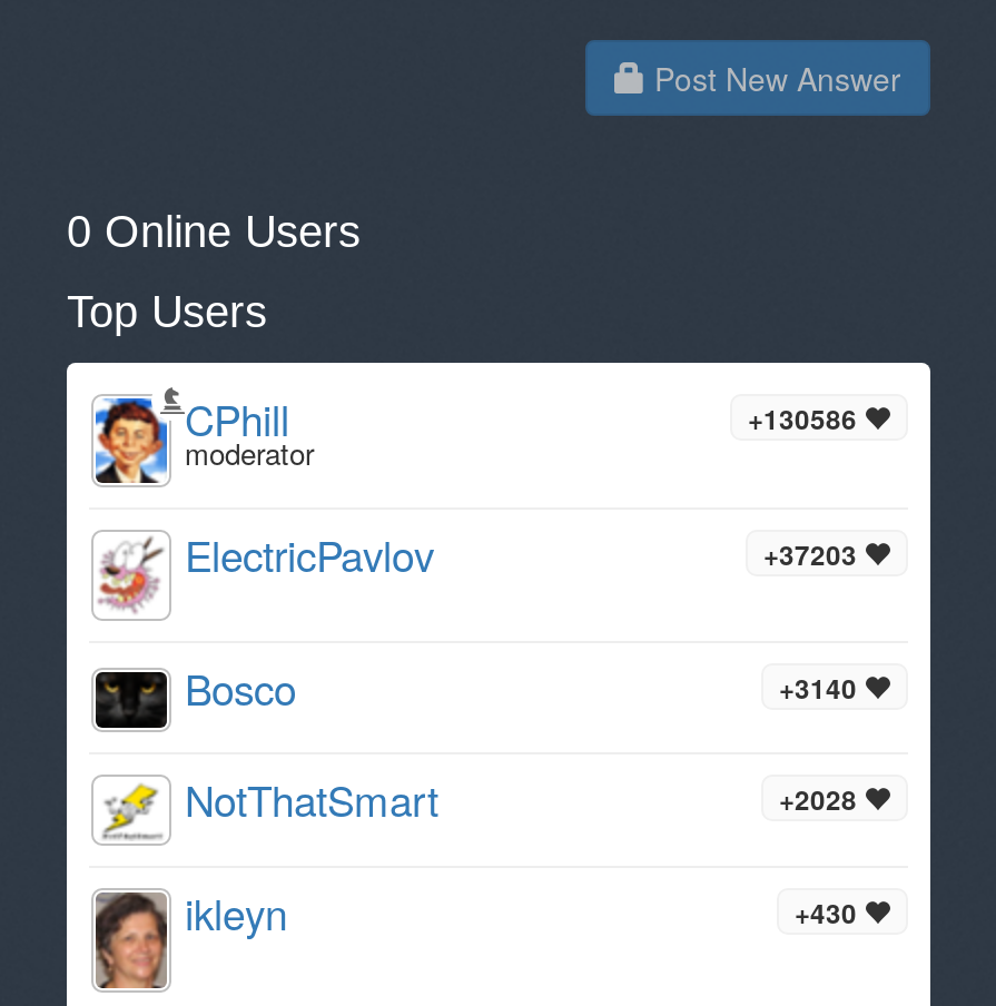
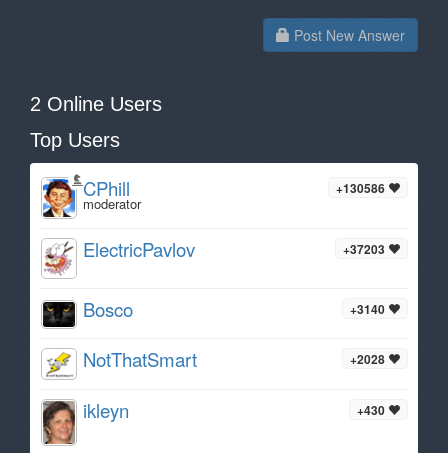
[67,207,361,256] 0 Online Users -> [30,93,162,115] 2 Online Users

